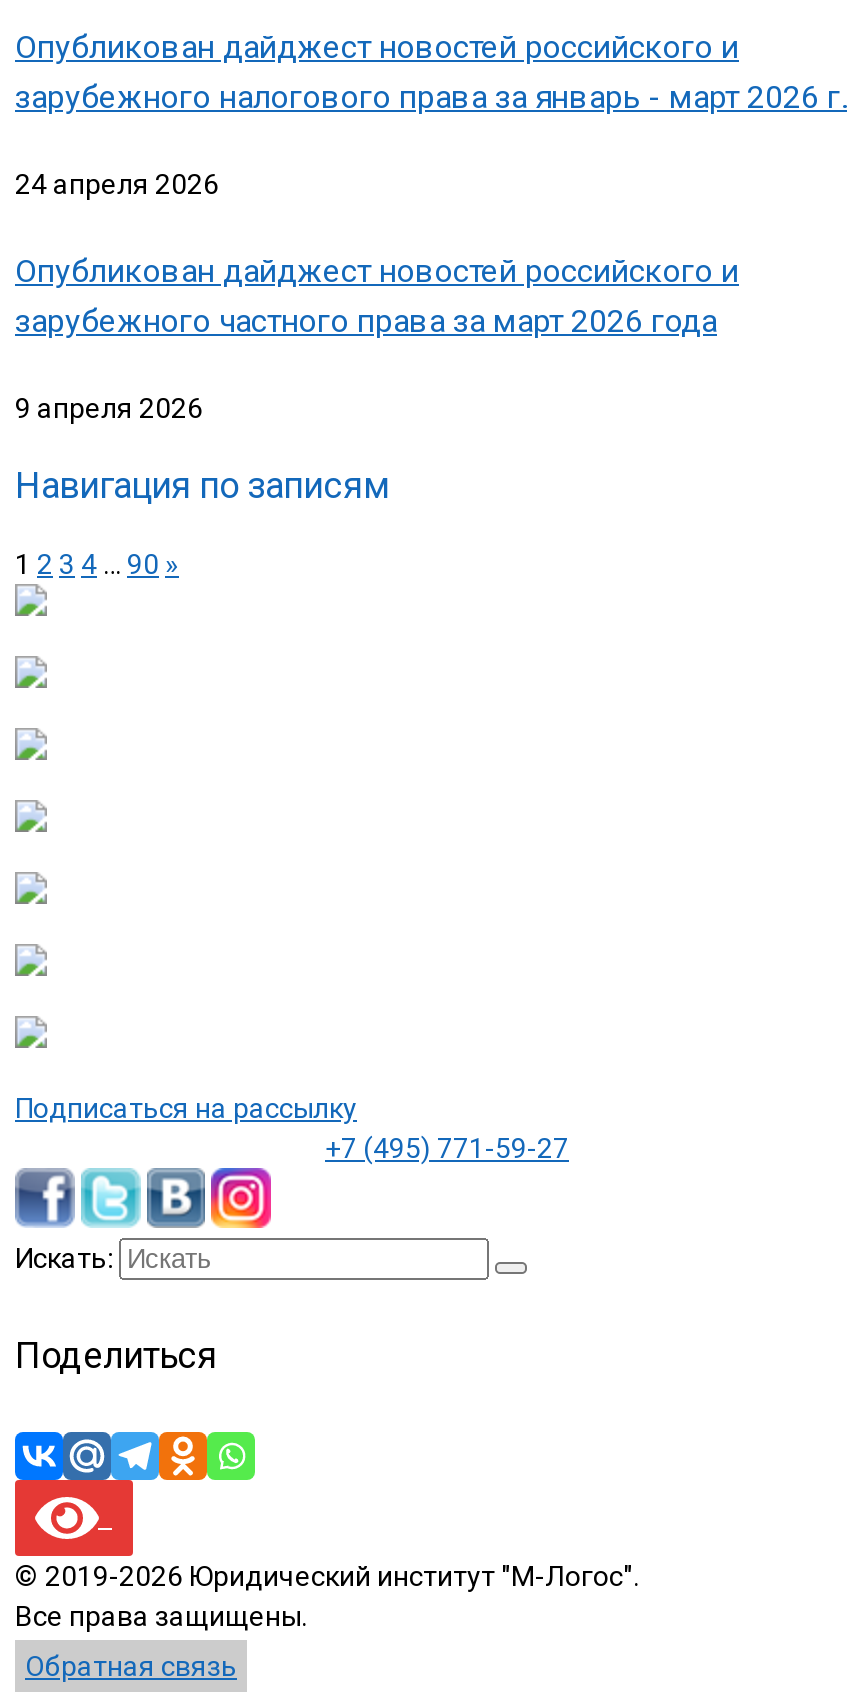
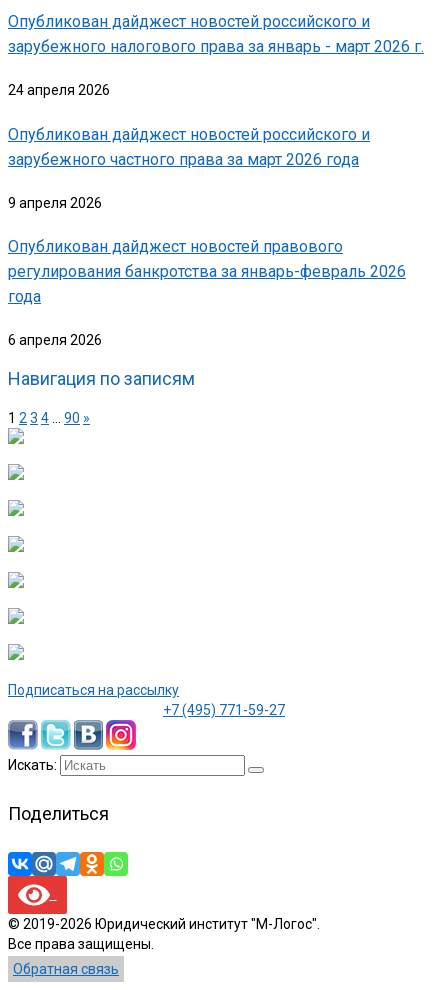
none -> [8,237,406,348] Опубликован дайджест новостей правового | регулирования банкротства за январь-февраль 2026 | года | 6 апреля 2026

